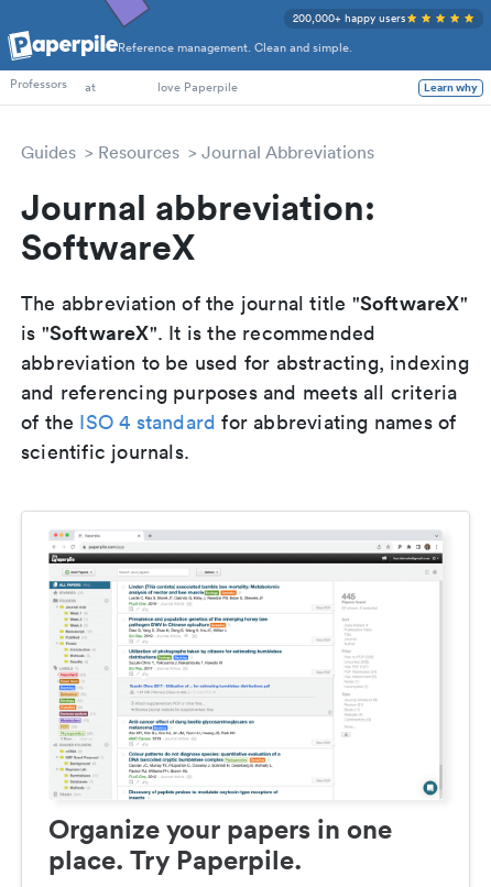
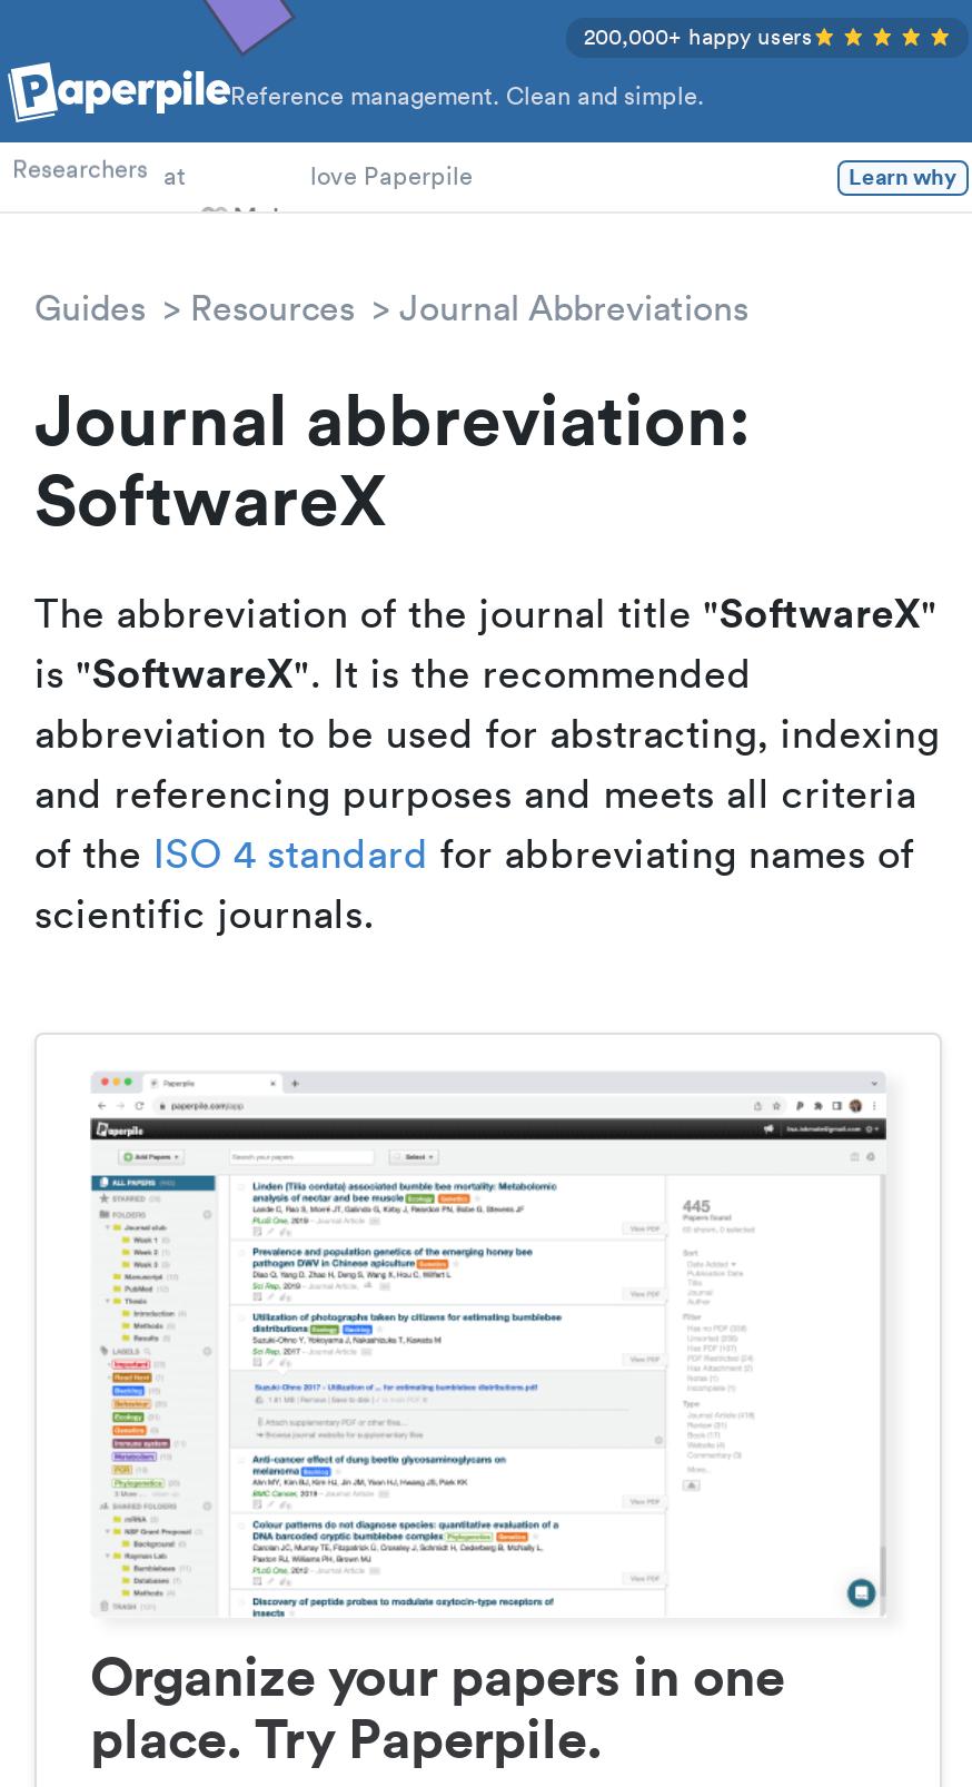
[10,78,96,96] Professors | at -> [12,158,186,195] Researchers at

